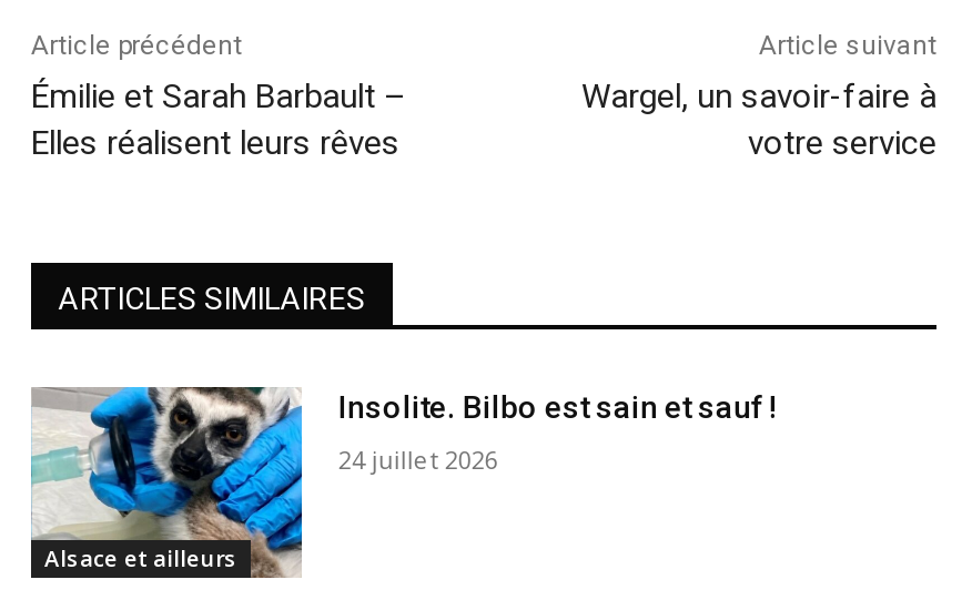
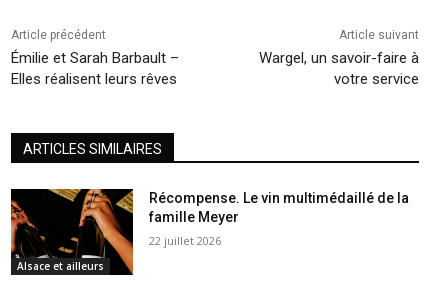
[29,385,778,580] [image] | Insolite. Bilbo est sain et sauf ! -> [10,188,409,276] [image] | Récompense. Le vin multimédaillé de la | famille Meyer
[338,443,498,476] 24 juillet 2026 -> [149,233,221,248] 22 juillet 2026

